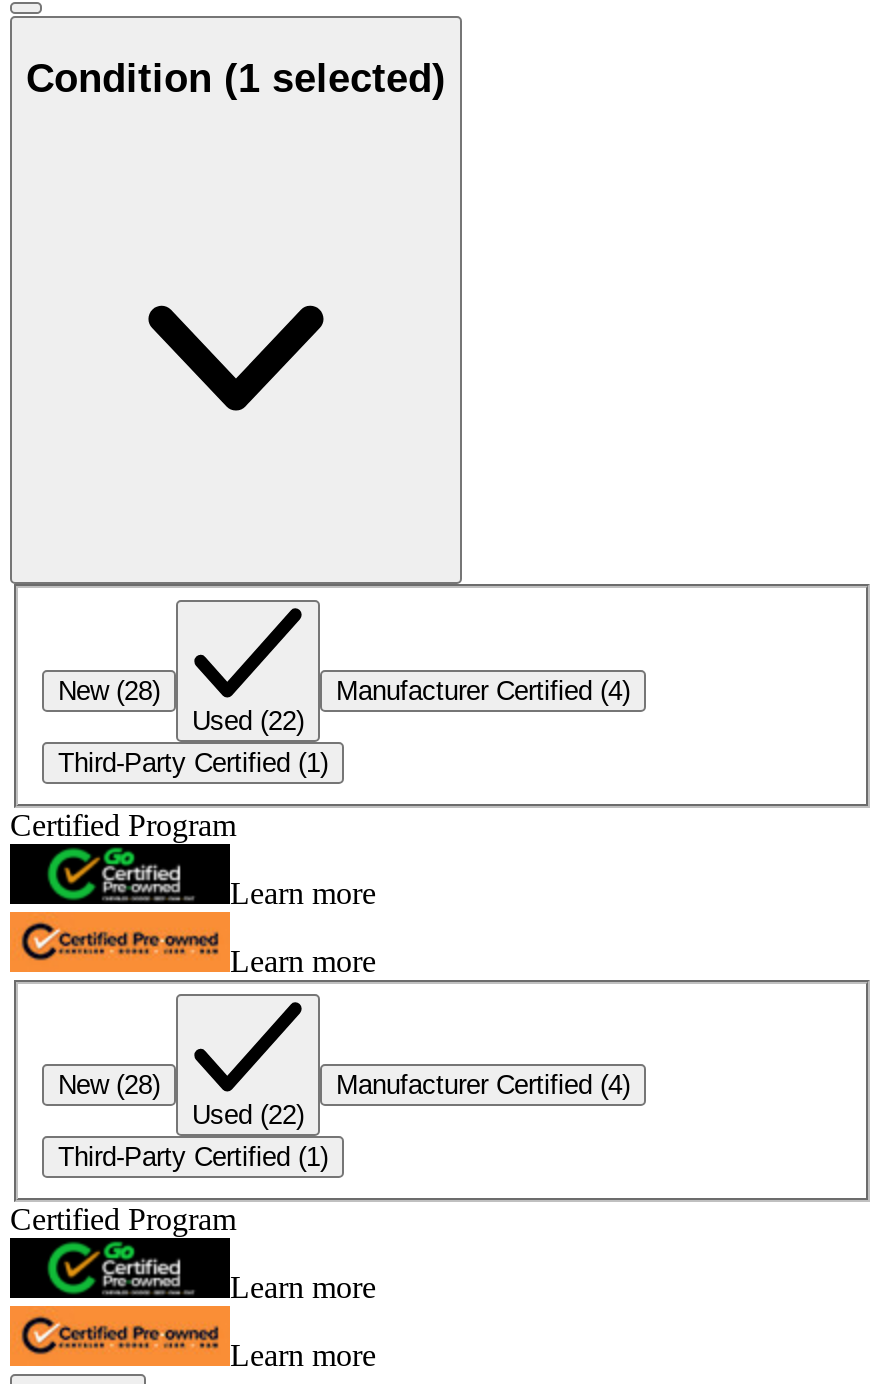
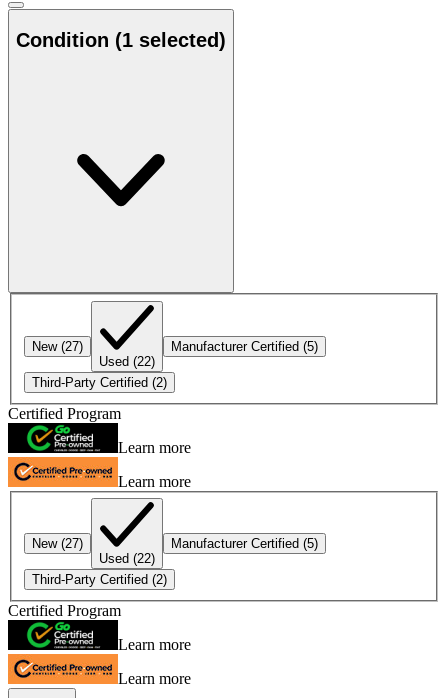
[58,675,160,705] New (28) -> [32,338,83,353] New (27)
[336,675,630,705] Manufacturer Certified (4) -> [171,338,318,353] Manufacturer Certified (5)
[58,747,328,777] Third-Party Certified (1) -> [32,374,167,389] Third-Party Certified (2)
[58,1070,160,1100] New (28) -> [32,536,83,551] New (27)
[336,1070,630,1100] Manufacturer Certified (4) -> [171,536,318,551] Manufacturer Certified (5)
[58,1142,328,1172] Third-Party Certified (1) -> [32,572,167,587] Third-Party Certified (2)

